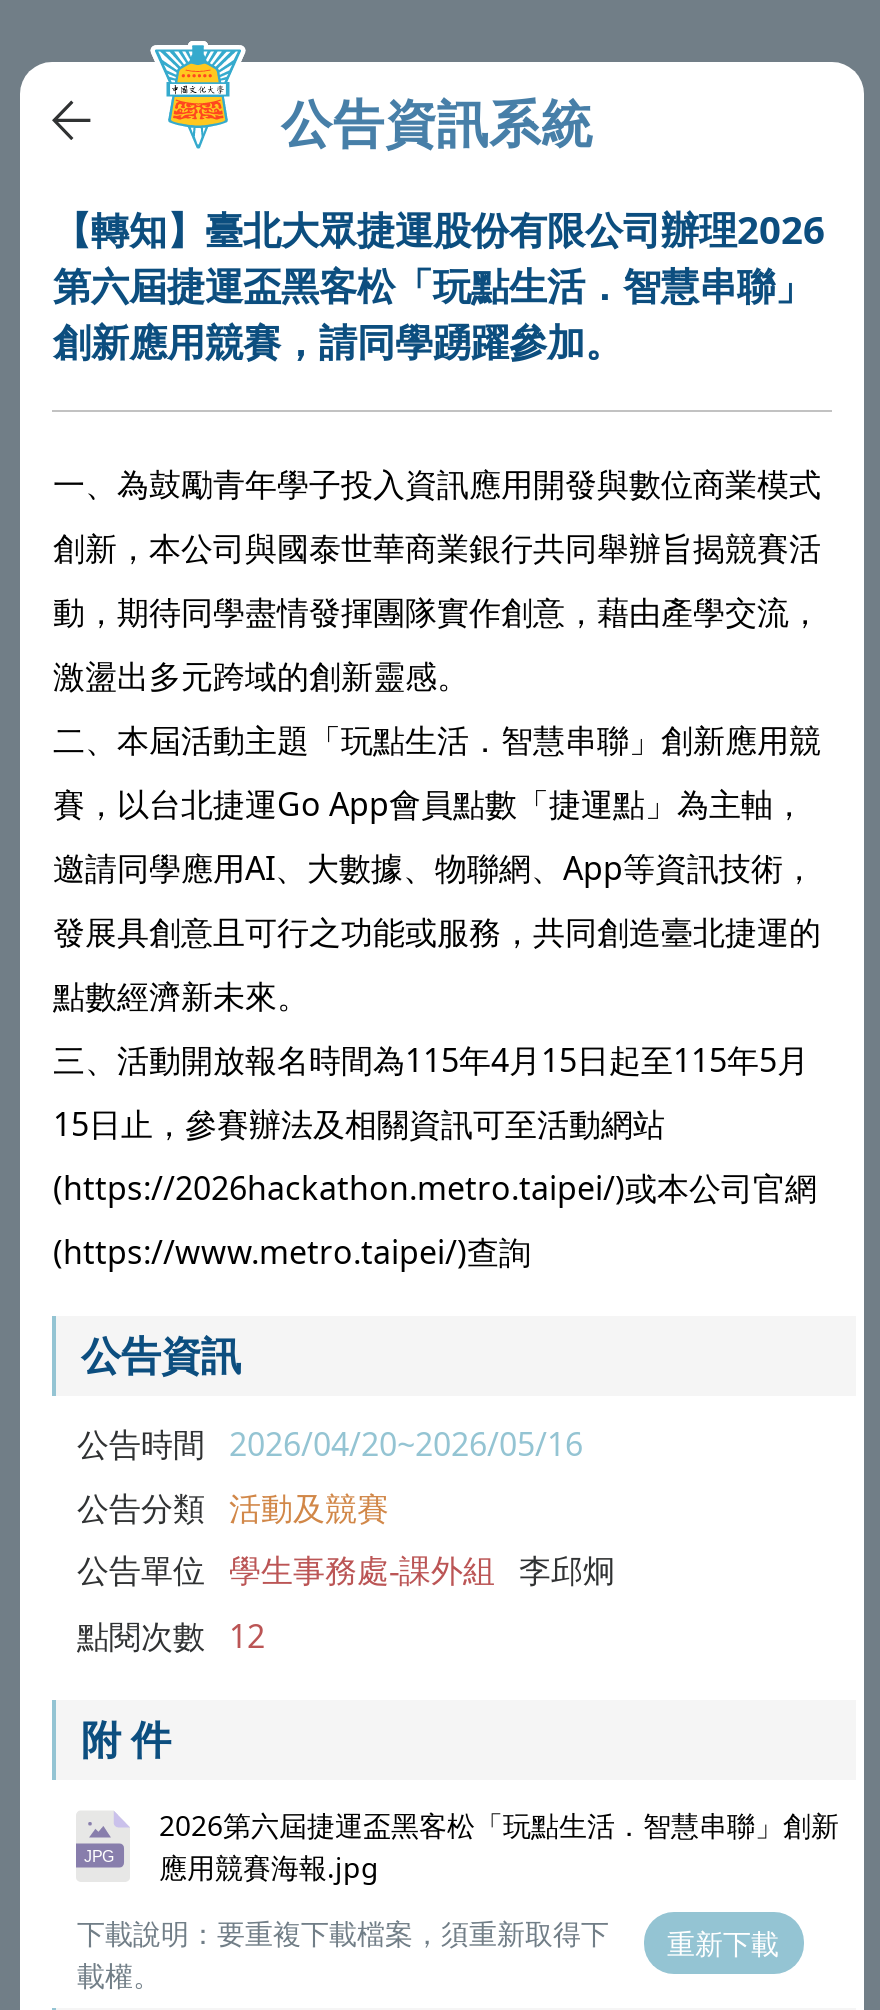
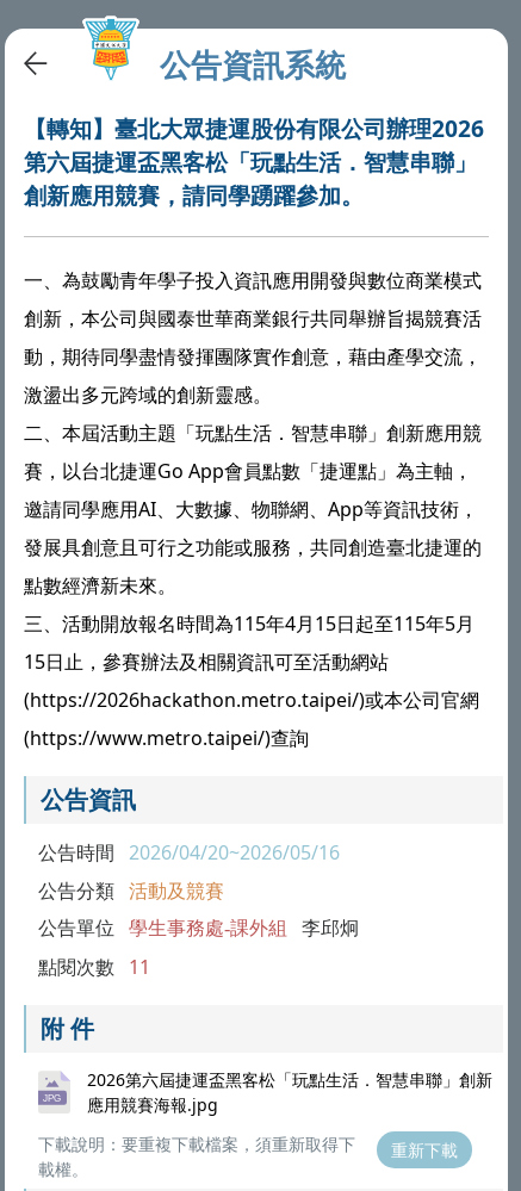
[77,1613,265,1657] 點閱次數 12 -> [39,953,151,979] 點閱次數 11

